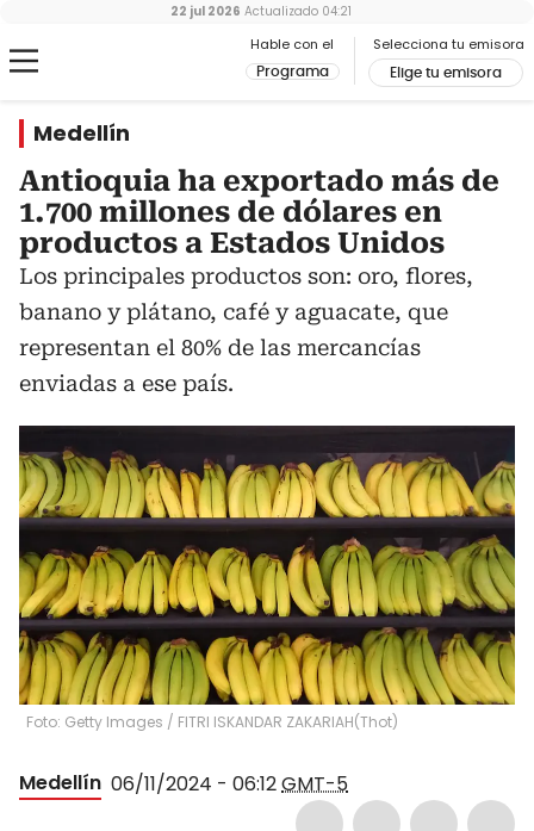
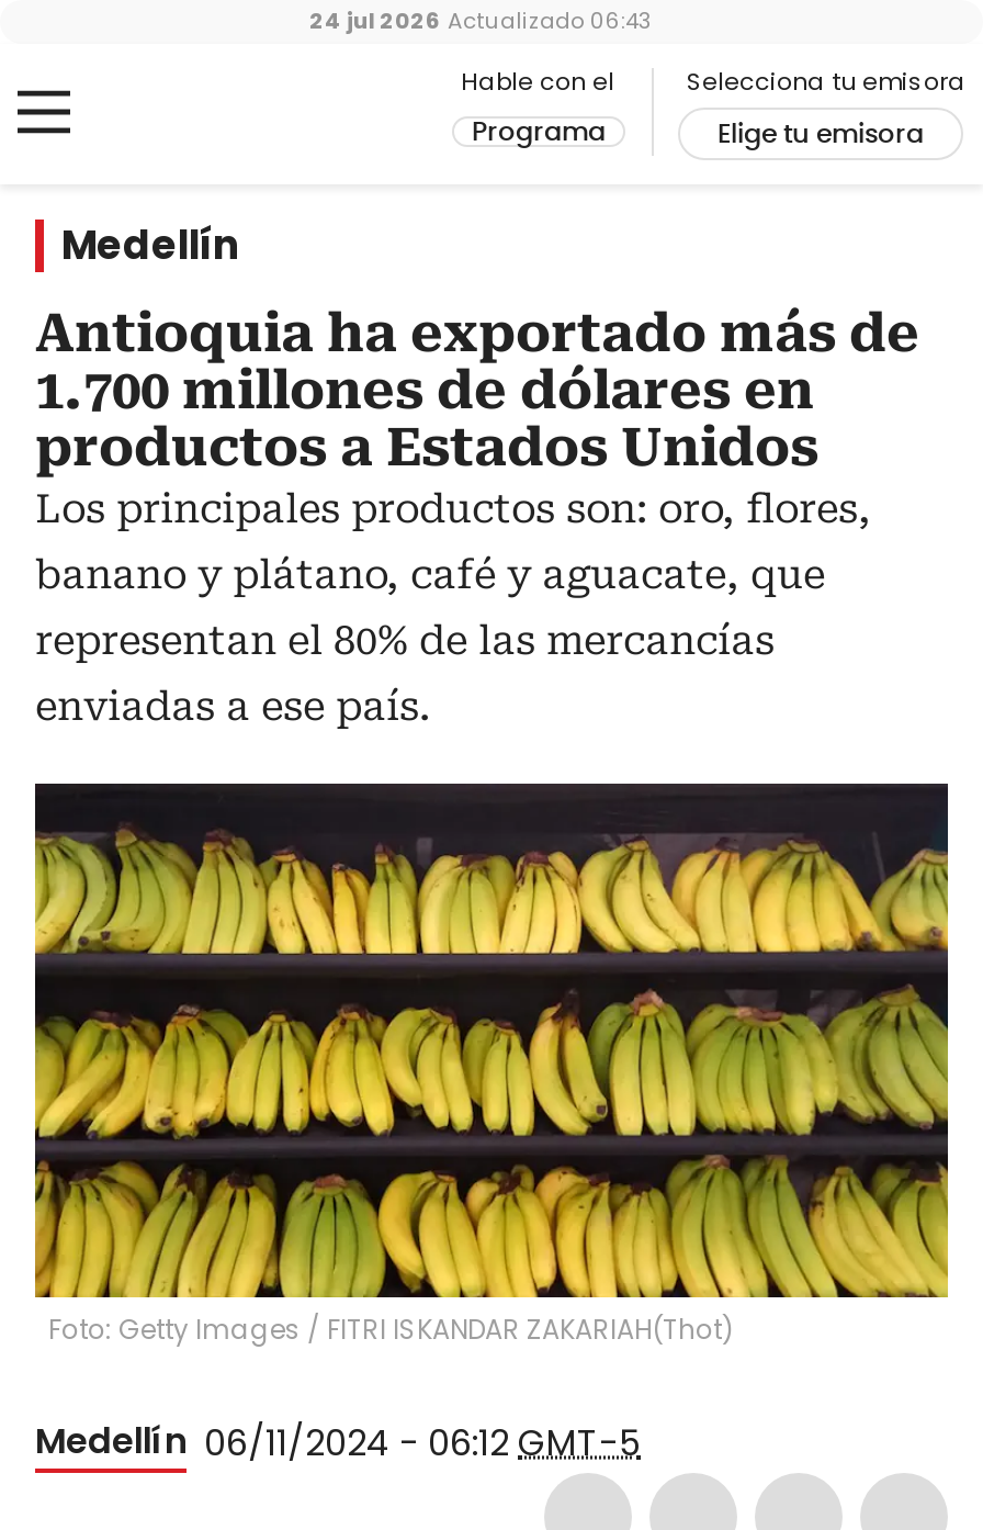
[170,2,352,20] 22 jul 2026 Actualizado 04:21 -> [309,4,652,37] 24 jul 2026 Actualizado 06:43

